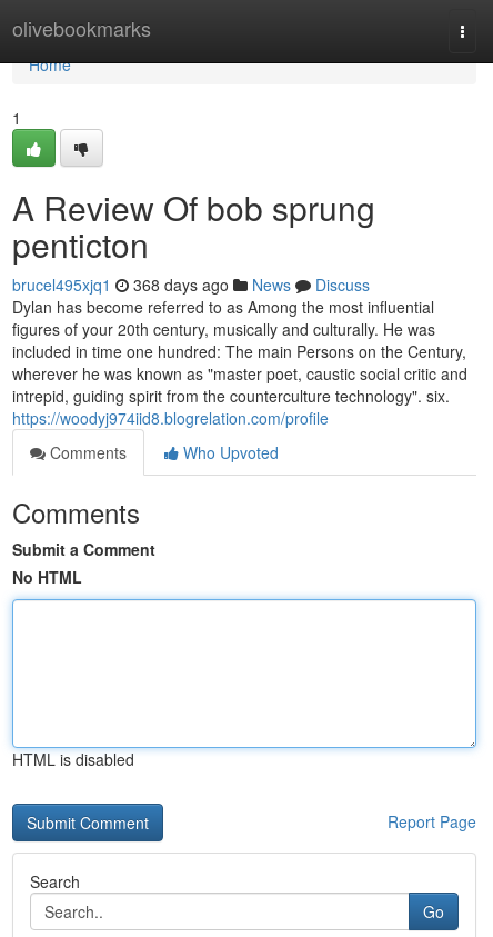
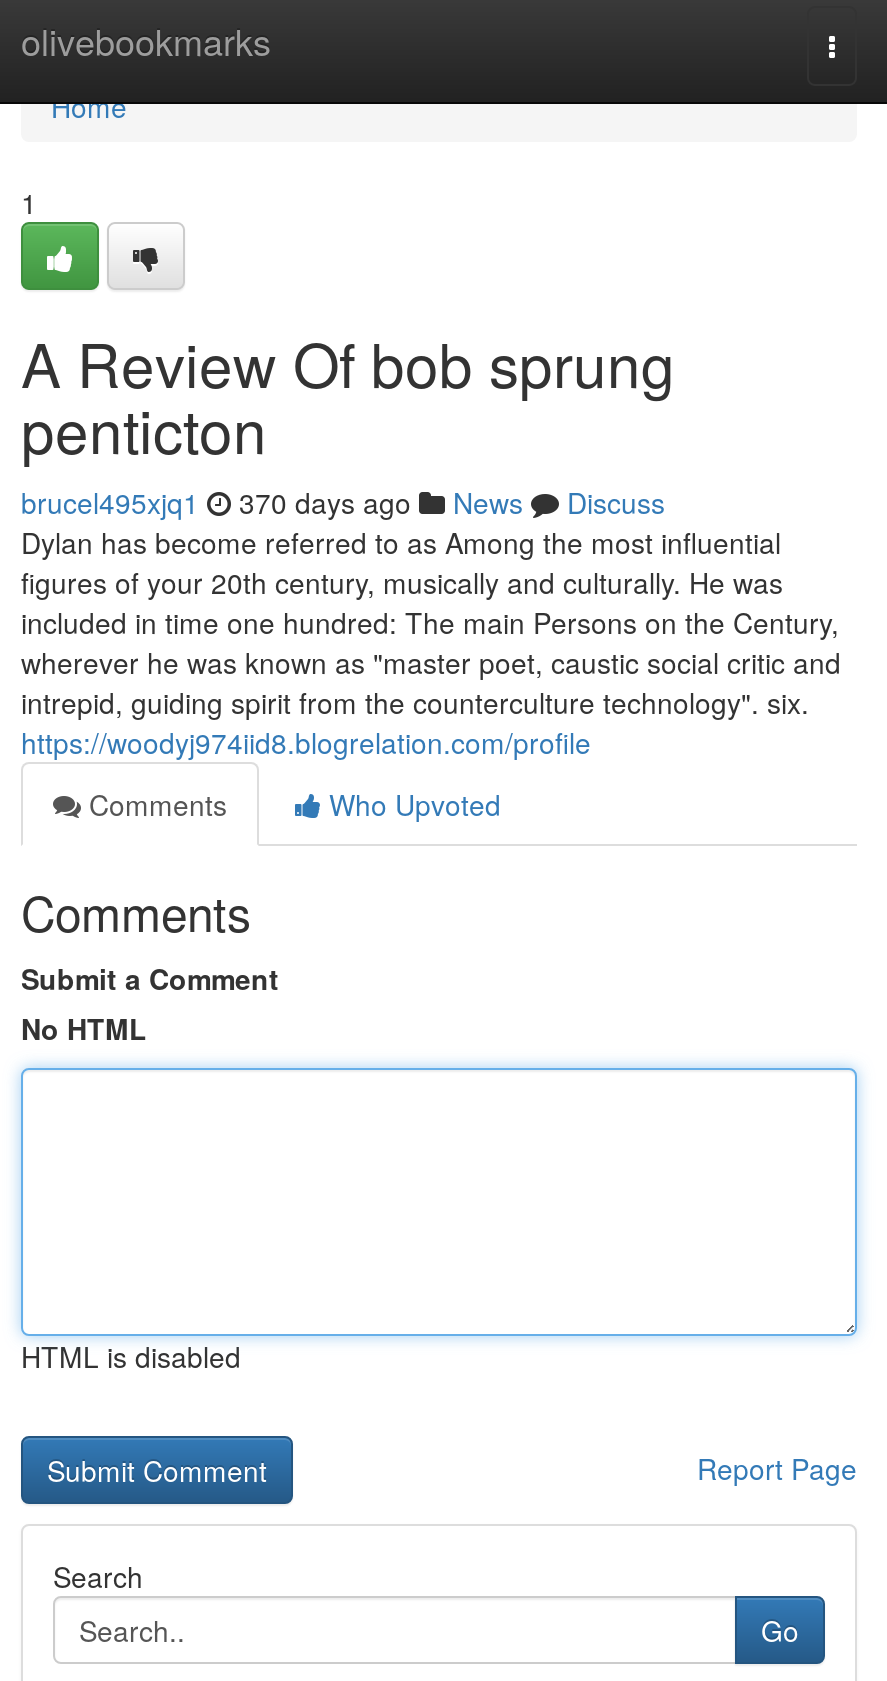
[12,273,370,296] brucel495xjq1 368 days ago News Discuss -> [21,482,665,522] brucel495xjq1 370 days ago News Discuss

